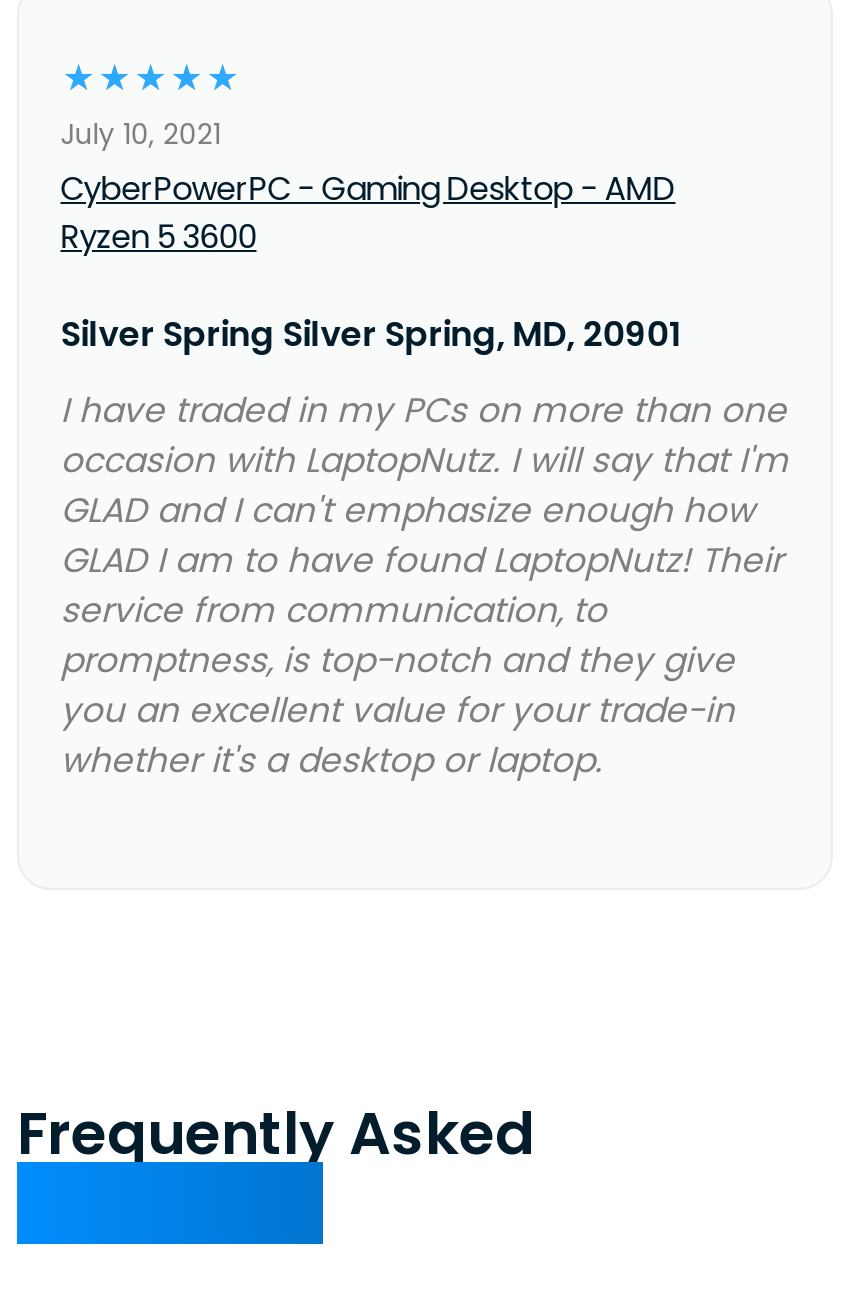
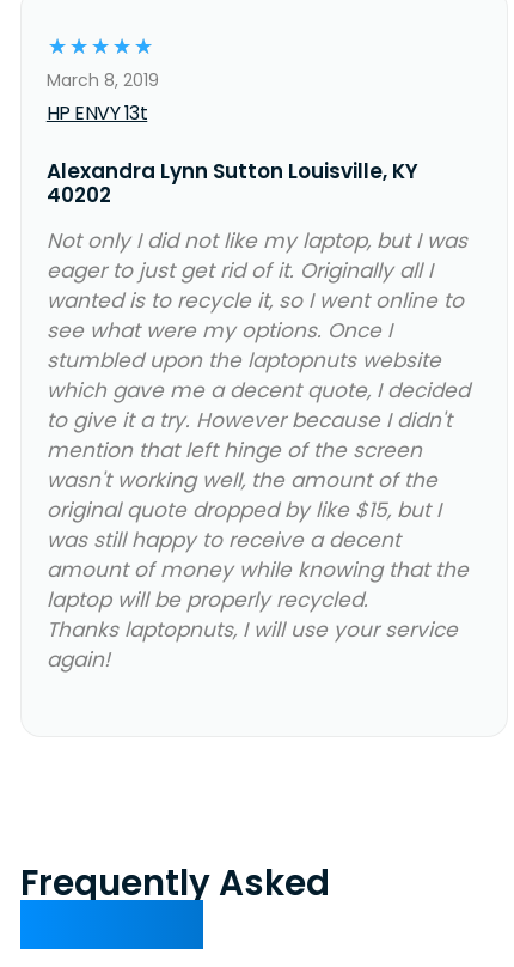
[61,115,221,155] July 10, 2021 -> [46,69,159,93] March 8, 2019
[61,167,675,261] CyberPowerPC - Gaming Desktop - AMD | Ryzen 5 3600 -> [46,100,147,127] HP ENVY 13t
[61,311,681,359] Silver Spring Silver Spring, MD, 20901 -> [46,157,418,210] Alexandra Lynn Sutton Louisville, KY | 40202
[61,387,789,785] I have traded in my PCs on more than one | occasion with LaptopNutz. I will say that I'm | GLAD and I can't emphasize enough how | GLAD I am to have found LaptopNutz! Their | service from communication, to | promptness, is top-notch and they give | you an excellent value for your trade-in | whether it's a desktop or laptop. -> [46,227,470,674] Not only I did not like my laptop, but I was | eager to just get rid of it. Originally all I | wanted is to recycle it, so I went online to | see what were my options. Once I | stumbled upon the laptopnuts website | which gave me a decent quote, I decided | to give it a try. However because I didn't | mention that left hinge of the screen | wasn't working well, the amount of the | original quote dropped by like $15, but I | was still happy to receive a decent | amount of money while knowing that the | laptop will be properly recycled. | Thanks laptopnuts, I will use your service | again!

